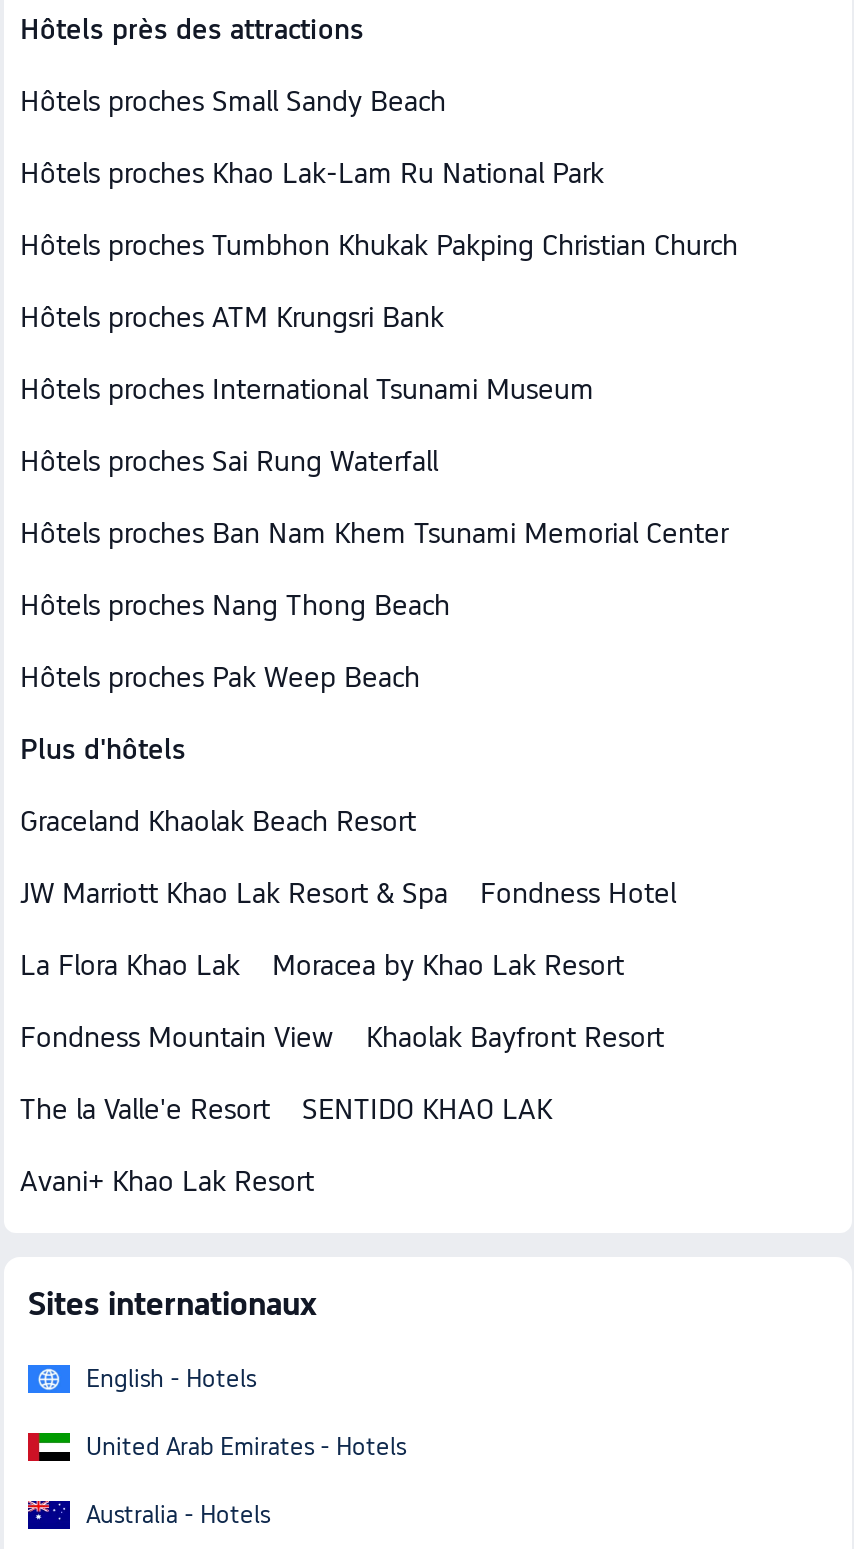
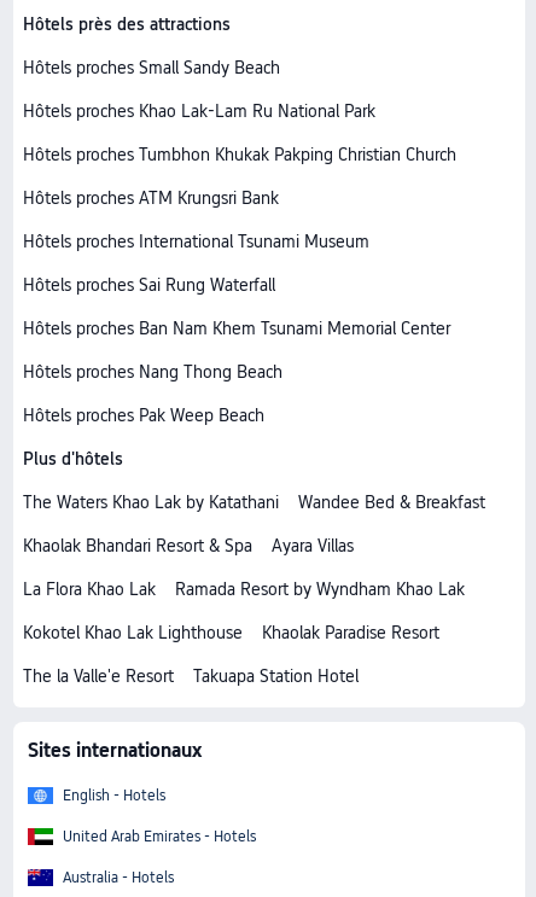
[20,805,416,837] Graceland Khaolak Beach Resort -> [23,493,485,512] The Waters Khao Lak by Katathani | Wandee Bed & Breakfast
[20,877,676,909] JW Marriott Khao Lak Resort & Spa | Fondness Hotel -> [23,536,354,555] Khaolak Bhandari Resort & Spa | Ayara Villas
[272,949,624,981] Moracea by Khao Lak Resort -> [175,579,465,599] Ramada Resort by Wyndham Khao Lak
[20,1021,664,1053] Fondness Mountain View | Khaolak Bayfront Resort -> [23,623,439,642] Kokotel Khao Lak Lighthouse | Khaolak Paradise Resort
[20,1093,552,1197] SENTIDO KHAO LAK | Avani+ Khao Lak Resort -> [193,666,359,686] Takuapa Station Hotel

